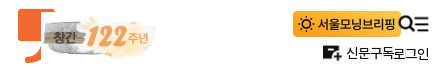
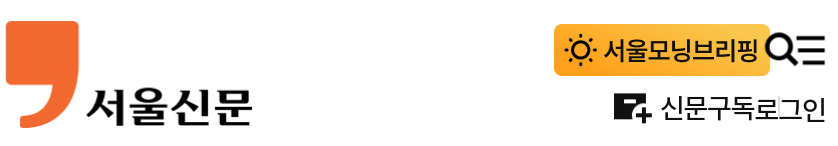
[40,12,150,62] [image] -> [10,20,266,128] [image]

